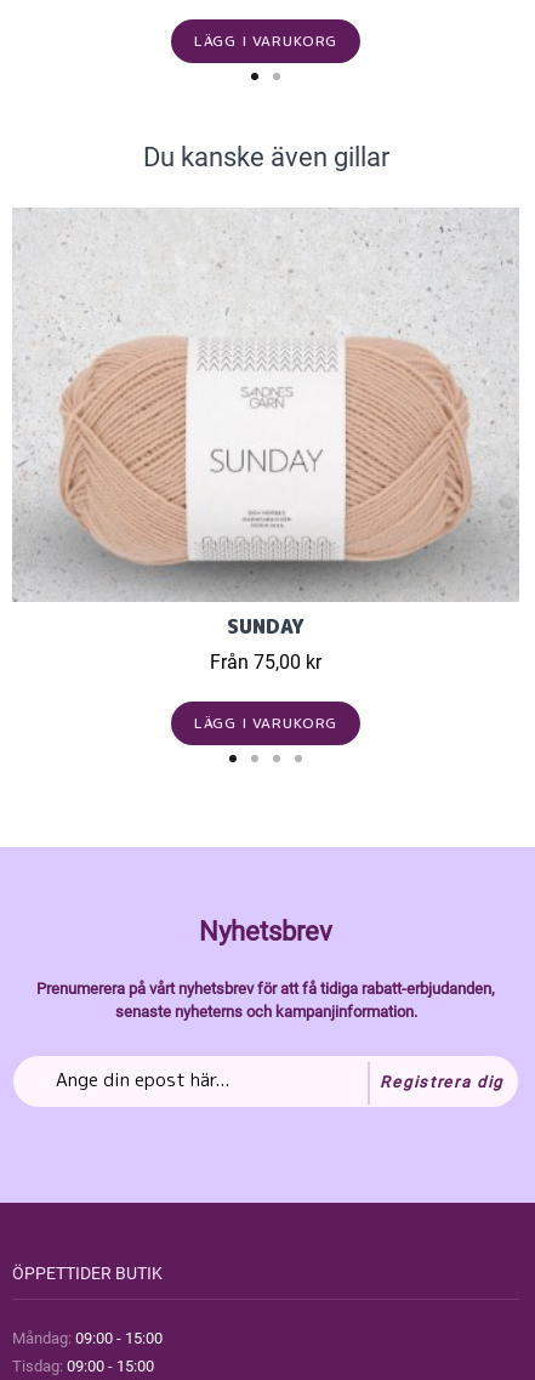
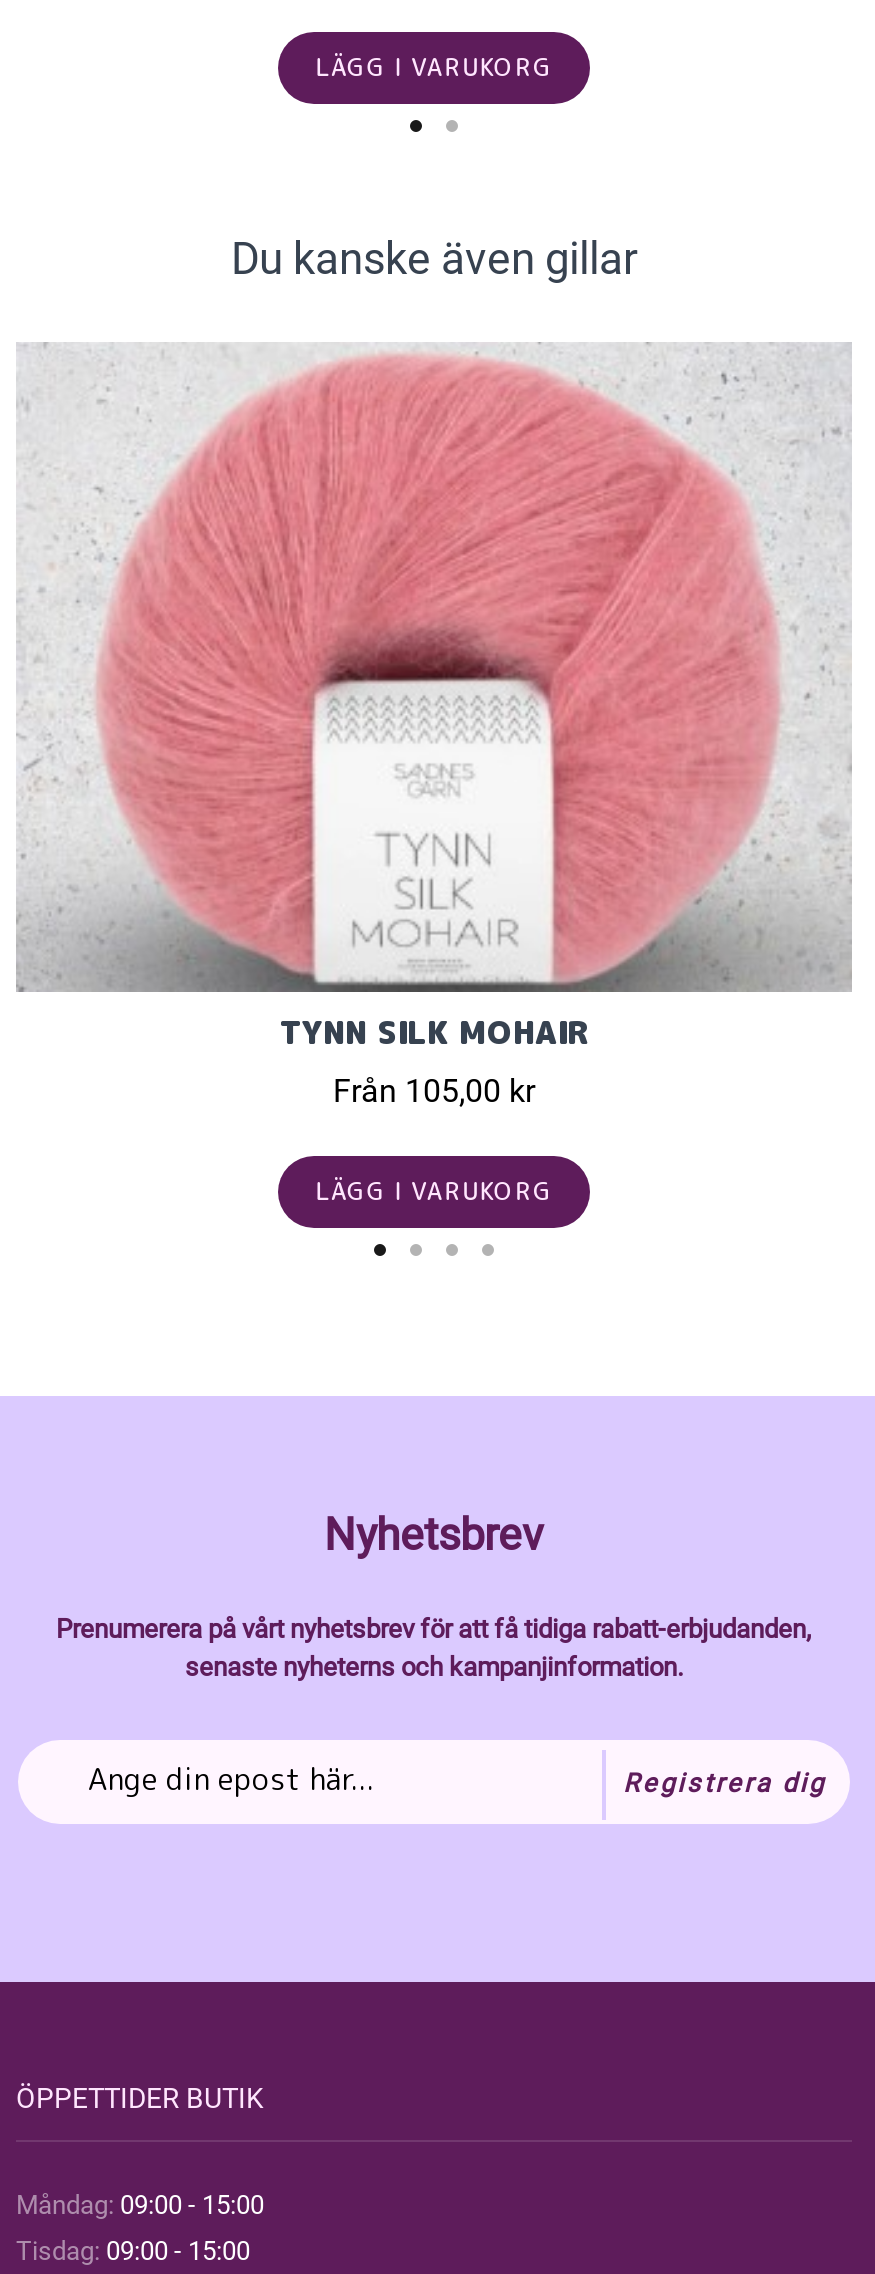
[35,216,494,674] [image] | SUNDAY | Från 75,00 kr -> [50,354,814,1110] [image] | TYNN SILK MOHAIR | Från 105,00 kr

